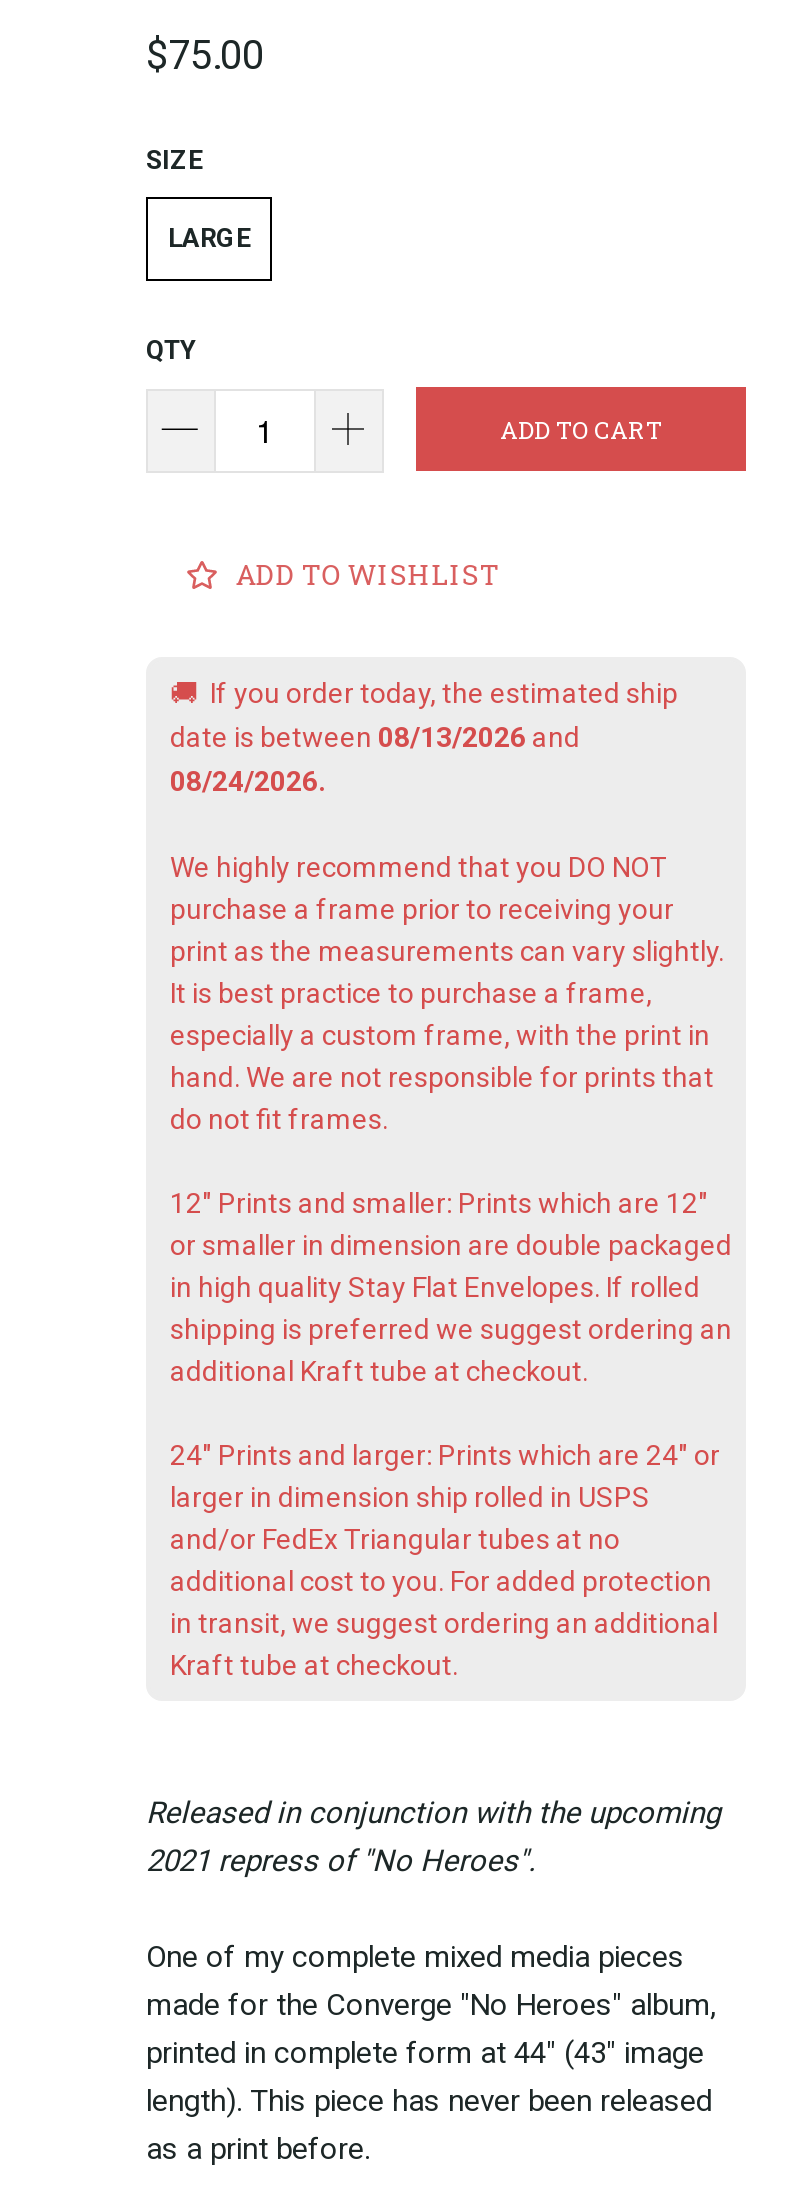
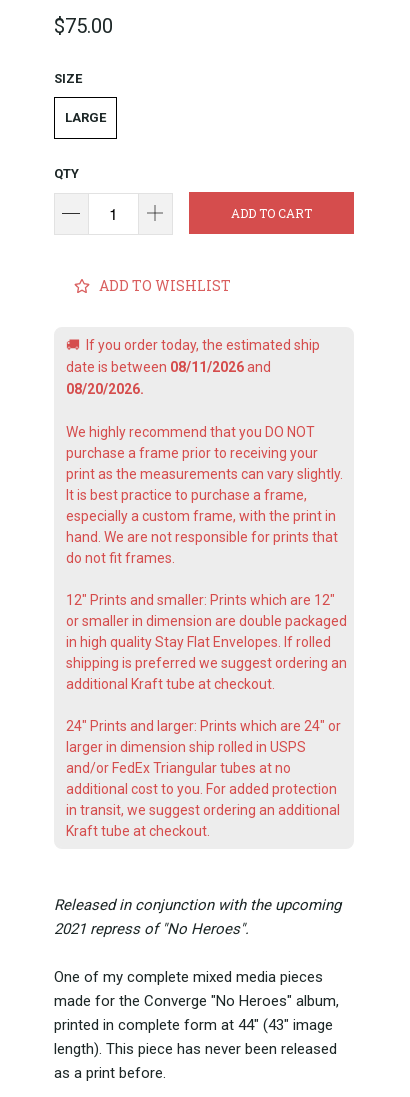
[170,720,580,752] date is between 08/13/2026 and -> [66,358,271,374] date is between 08/11/2026 and
[170,764,326,796] 08/24/2026. -> [66,380,144,396] 08/20/2026.

